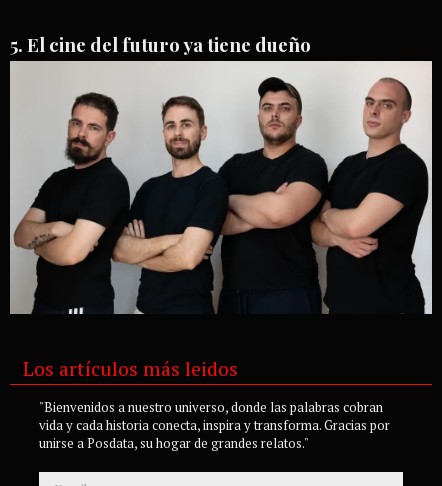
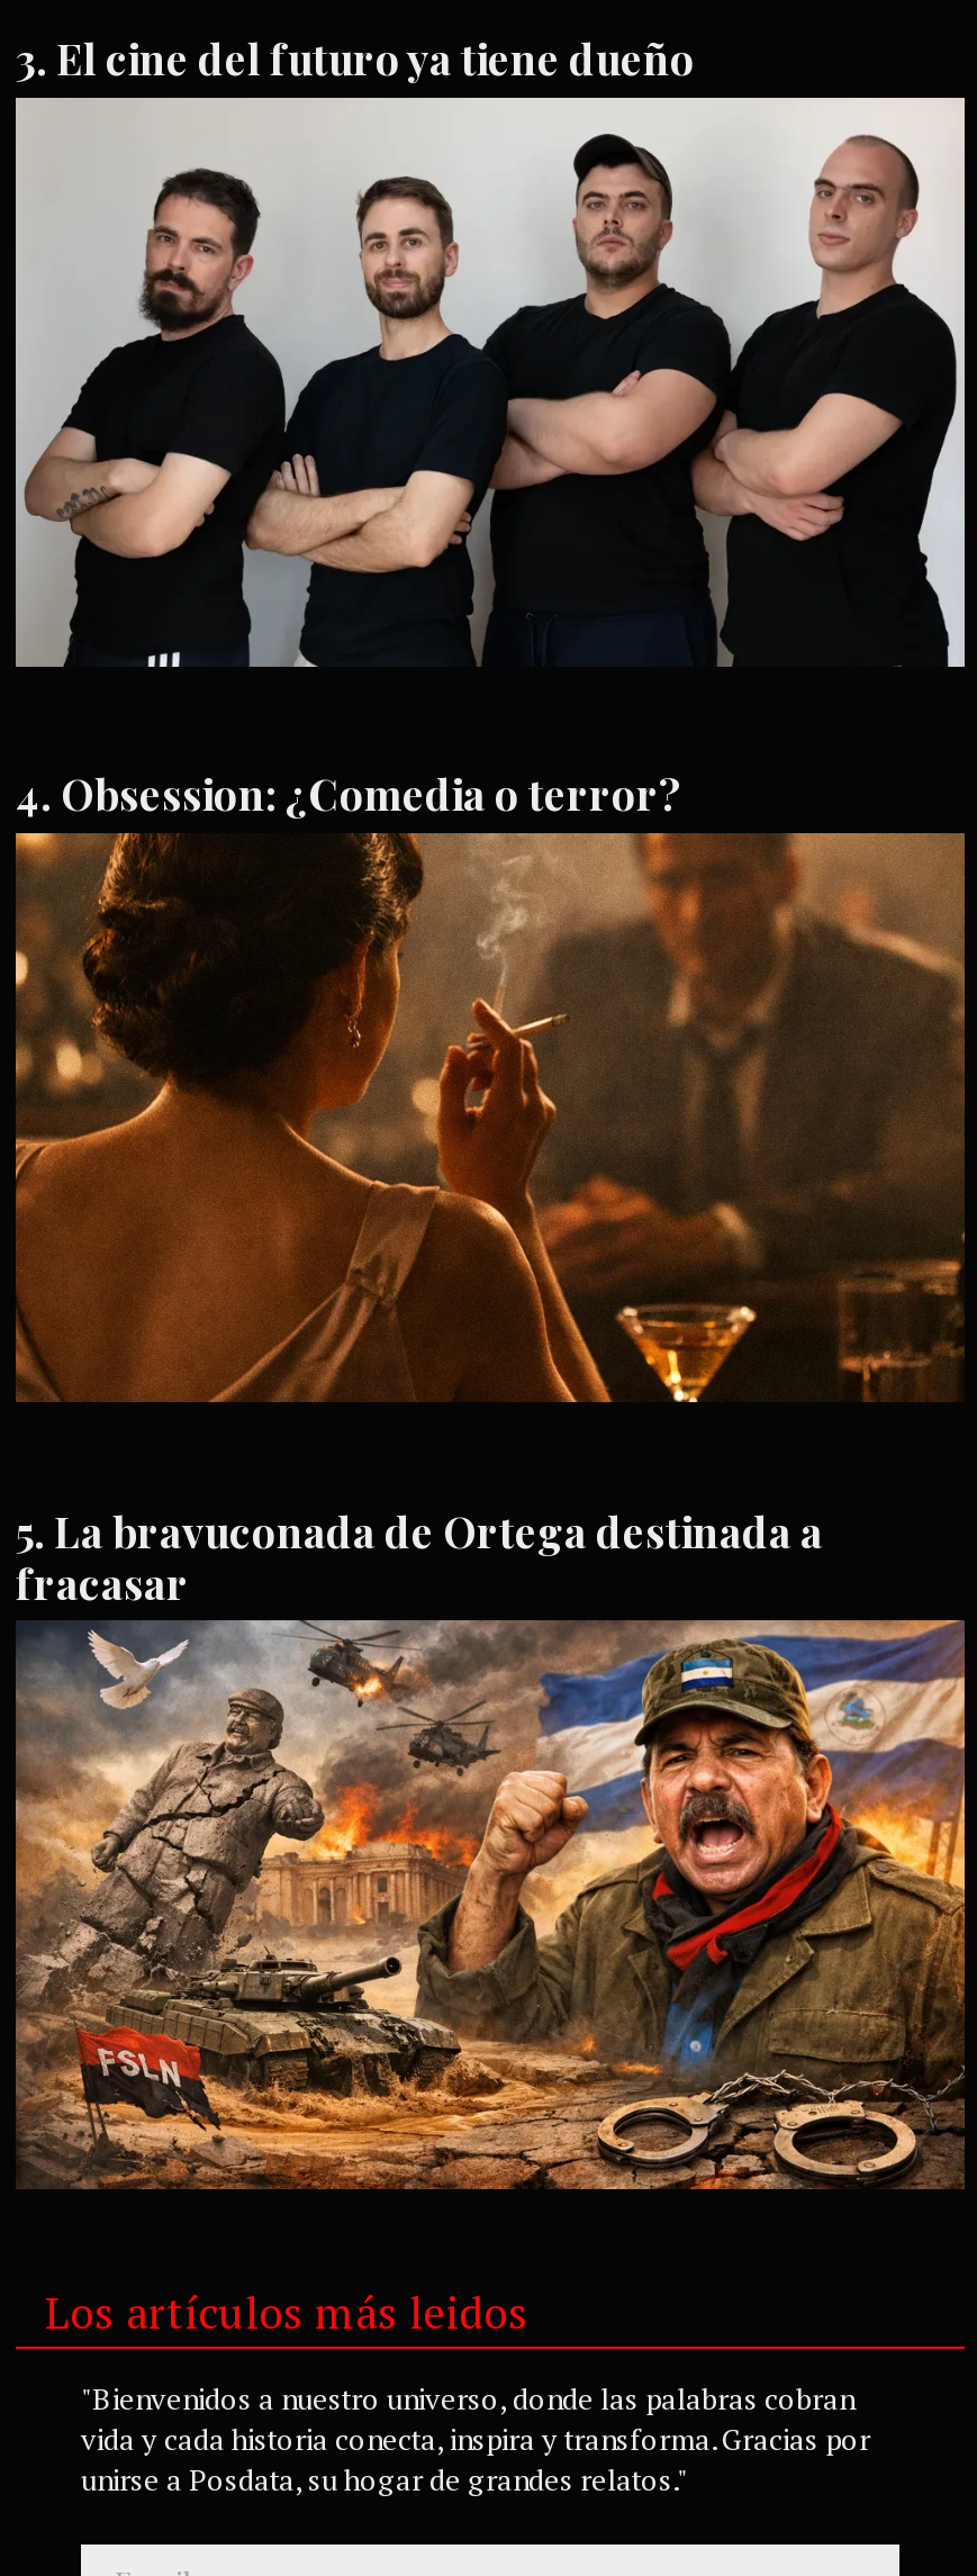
none -> [13,767,967,1405] [image] | Obsession: ¿Comedia o terror?
none -> [13,1619,967,2193] [image]
none -> [16,1503,823,1611] La bravuconada de Ortega destinada a | fracasar

